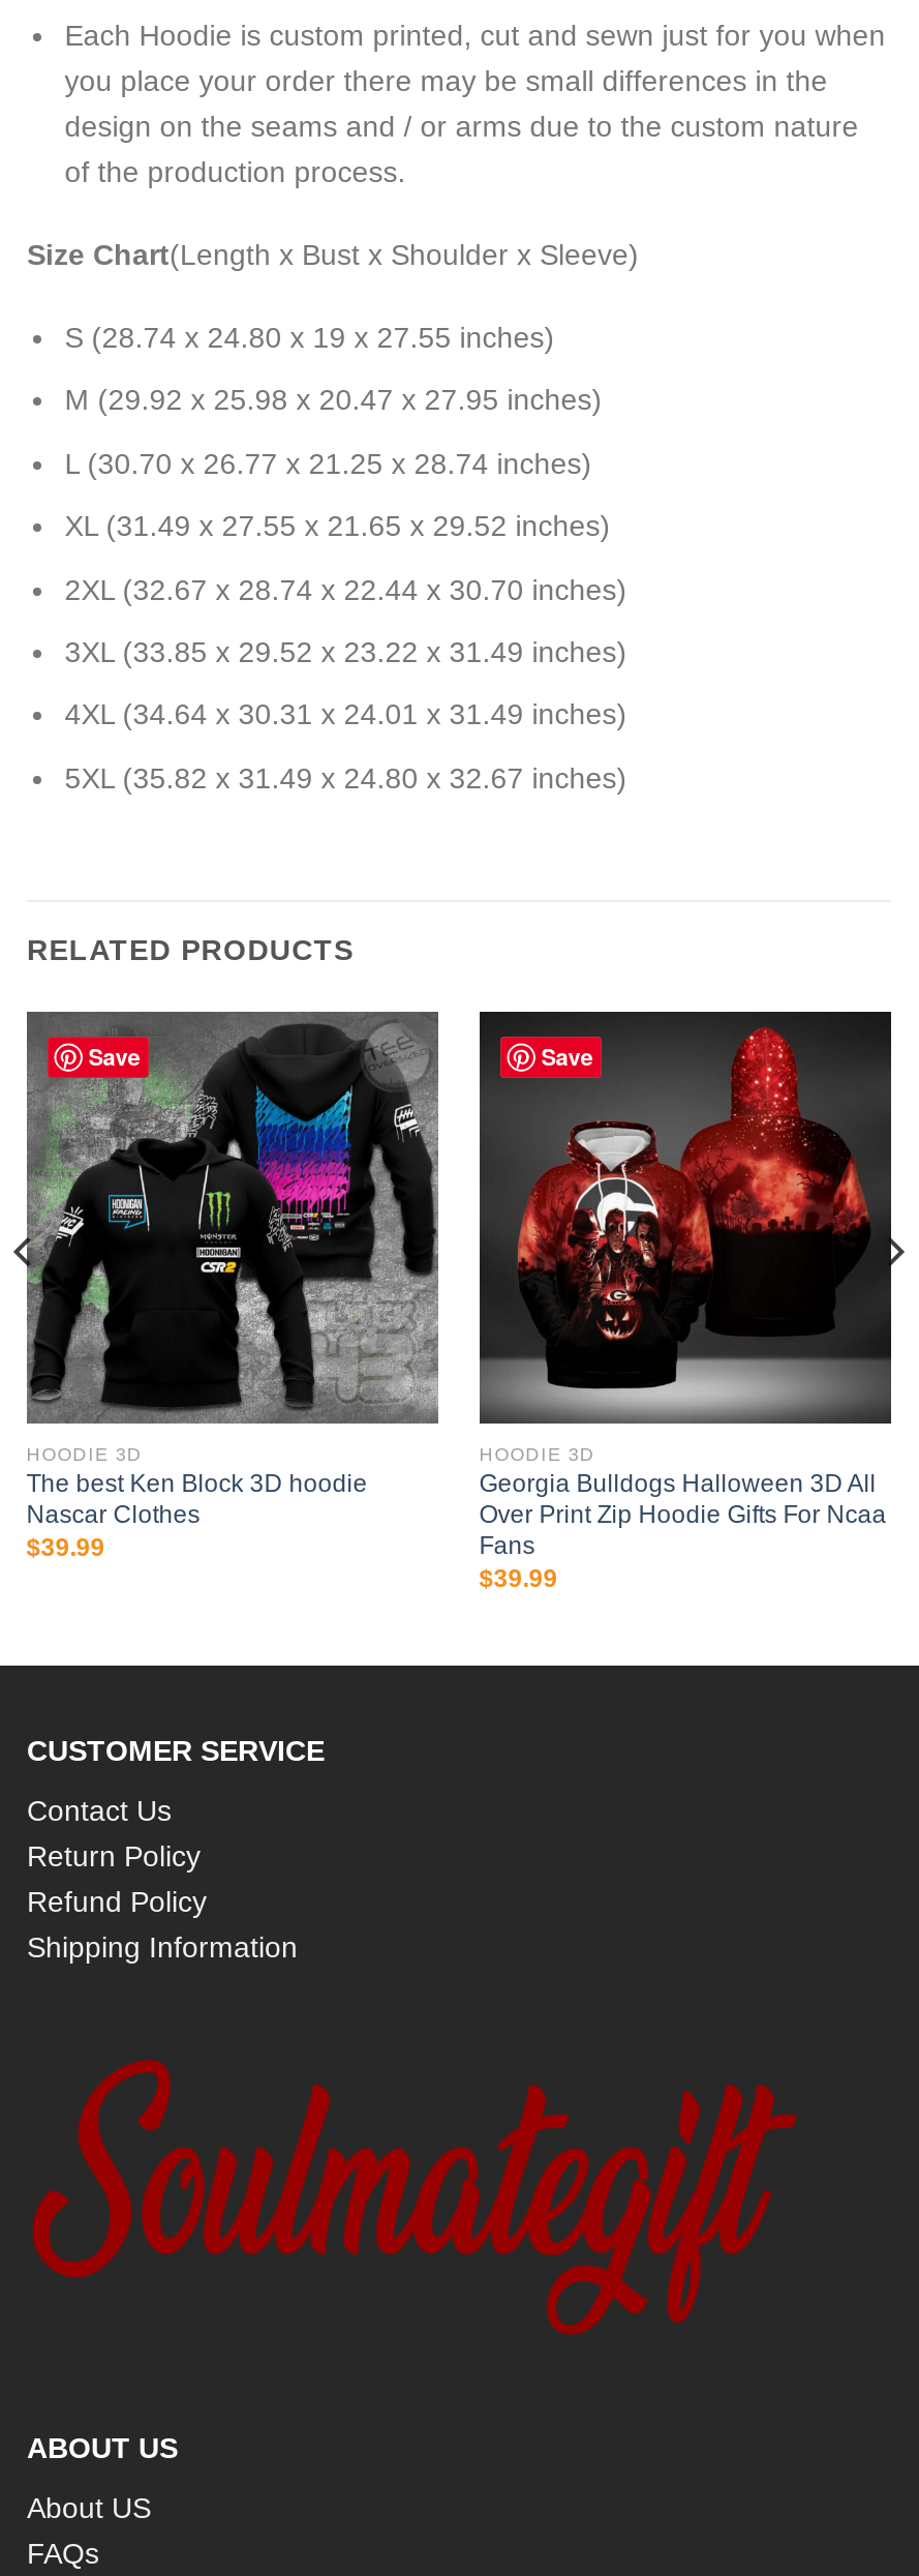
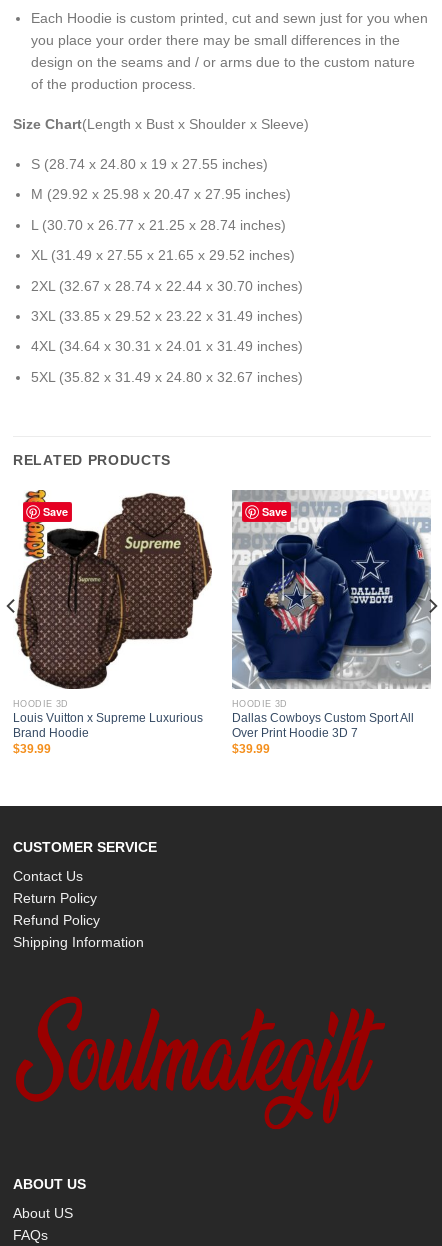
[25,1010,440,1529] [image] | The best Ken Block 3D hoodie | Nascar Clothes -> [13,490,212,740] [image] | Louis Vuitton x Supreme Luxurious | Brand Hoodie
[478,1010,893,1560] [image] | Georgia Bulldogs Halloween 3D All | Over Print Zip Hoodie Gifts For Ncaa | Fans -> [232,490,431,740] [image] | Dallas Cowboys Custom Sport All | Over Print Hoodie 3D 7

